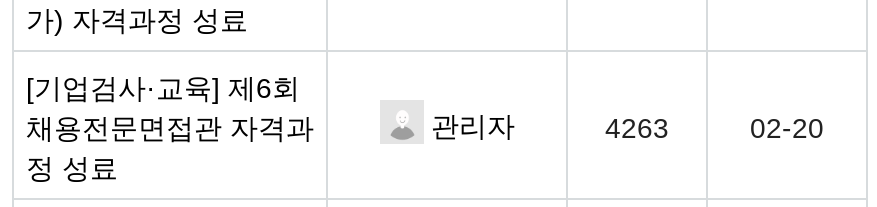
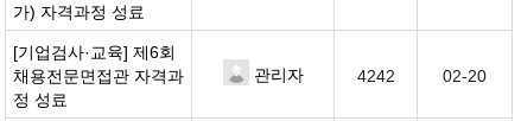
[605,112,669,144] 4263 -> [357,66,395,85] 4242

